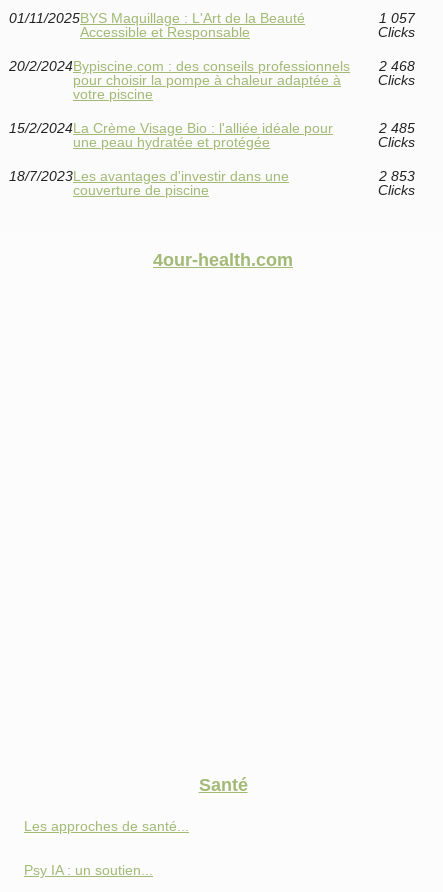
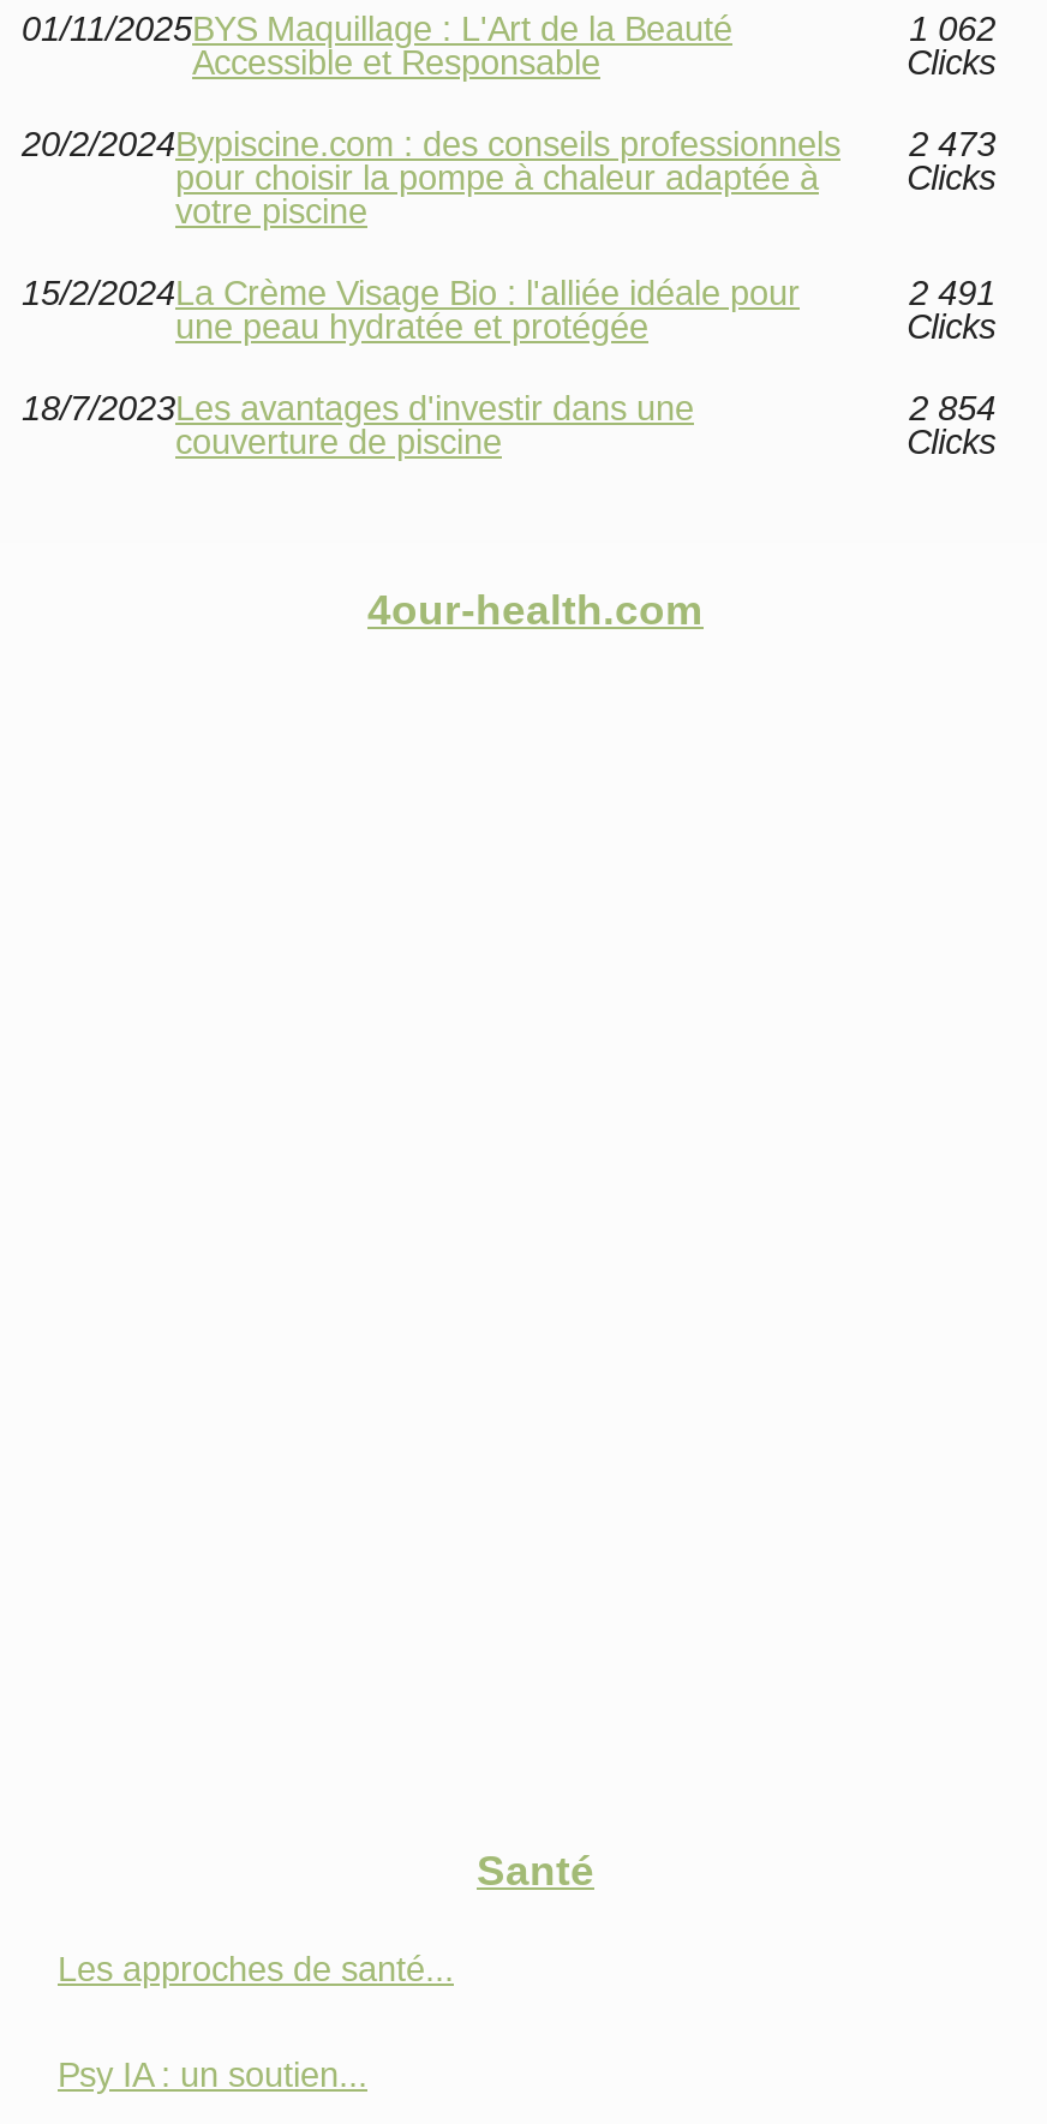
[379,10,415,26] 1 057 -> [909,10,996,49] 1 062
[9,58,415,74] 20/2/2024Bypiscine.com : des conseils professionnels 2 468 -> [22,126,996,164] 20/2/2024Bypiscine.com : des conseils professionnels 2 473
[379,120,415,136] 2 485 -> [909,274,996,313] 2 491
[379,168,415,184] 2 853 -> [909,390,996,428] 2 854

